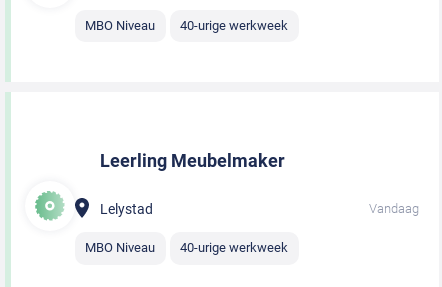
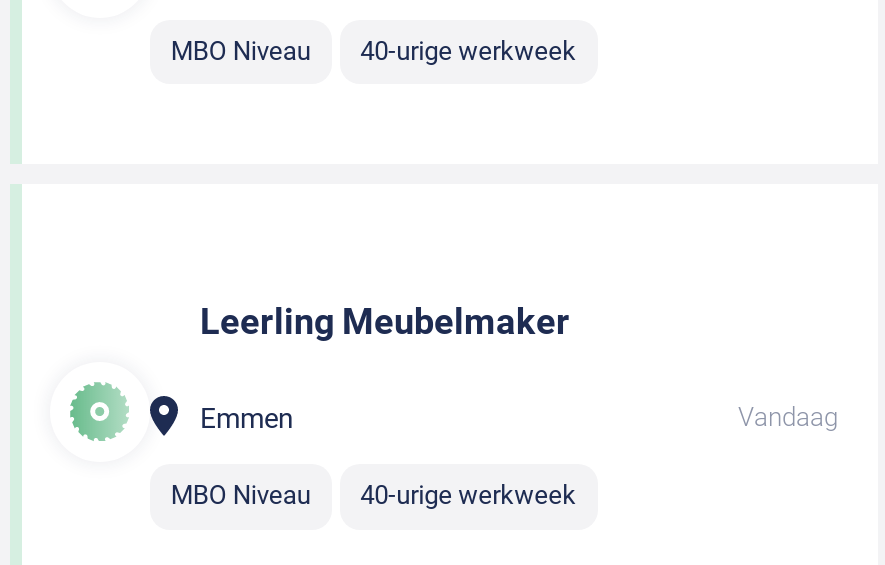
[100,201,153,217] Lelystad -> [200,402,294,434] Emmen

